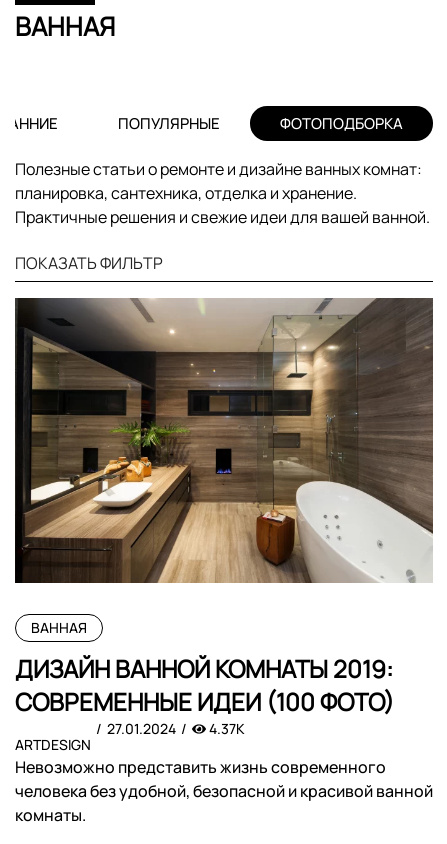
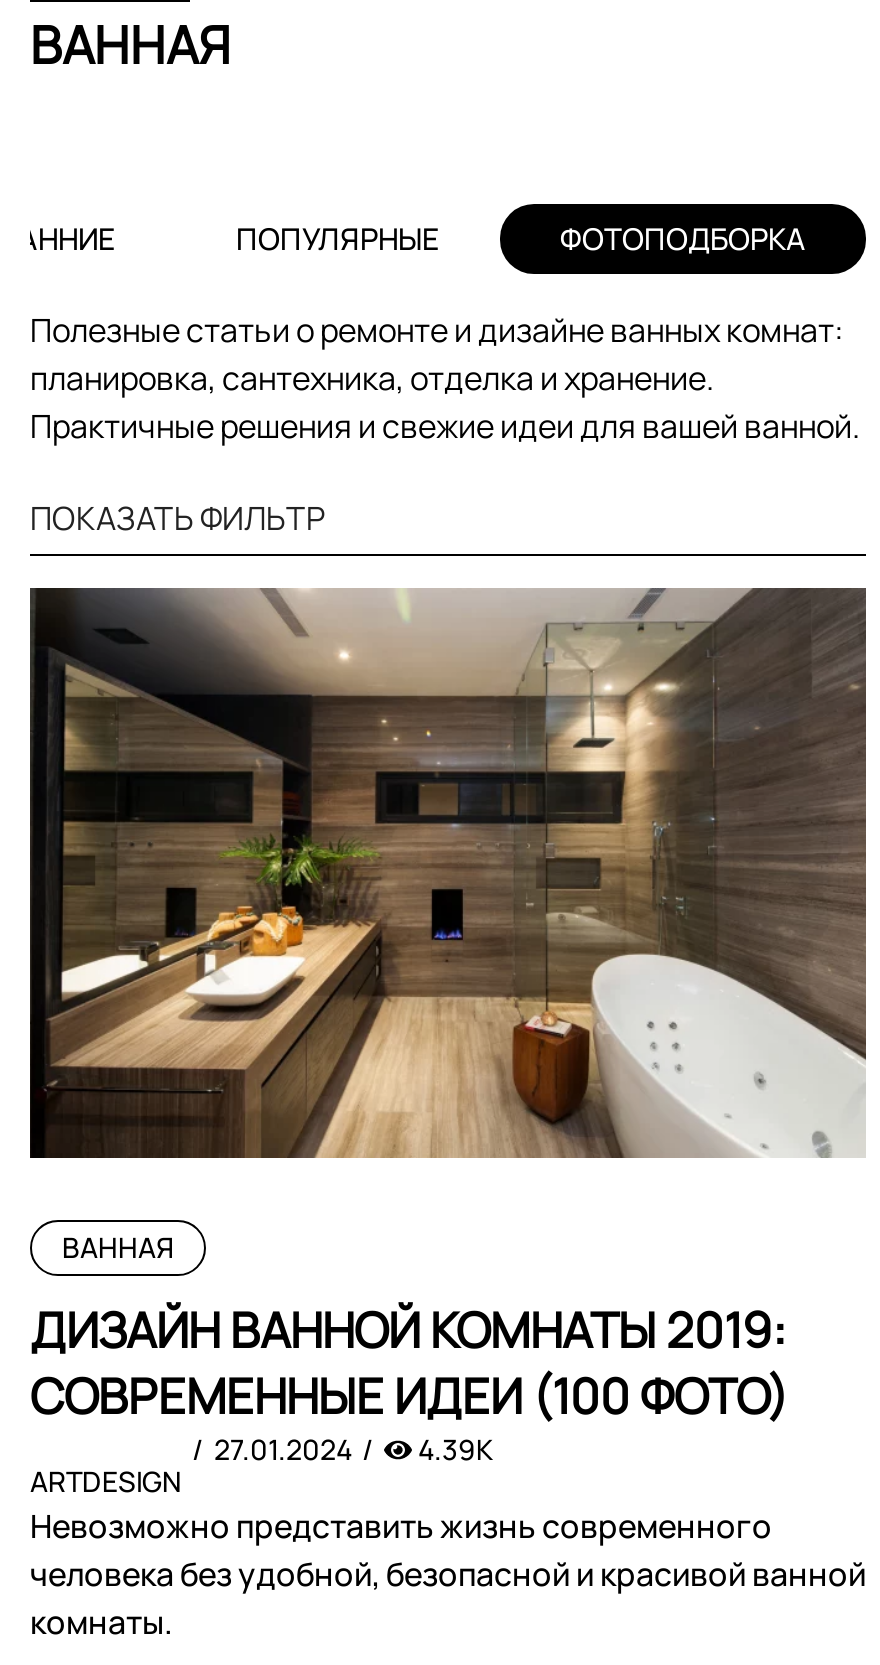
[107,719,245,738] 27.01.2024 4.37K -> [214,1430,494,1468] 27.01.2024 4.39K

